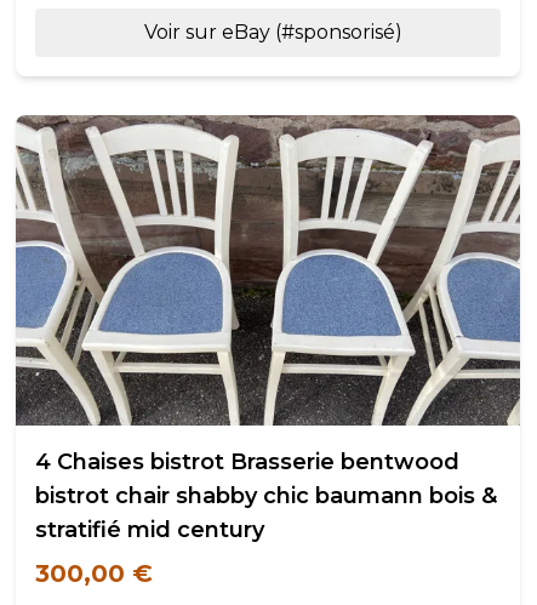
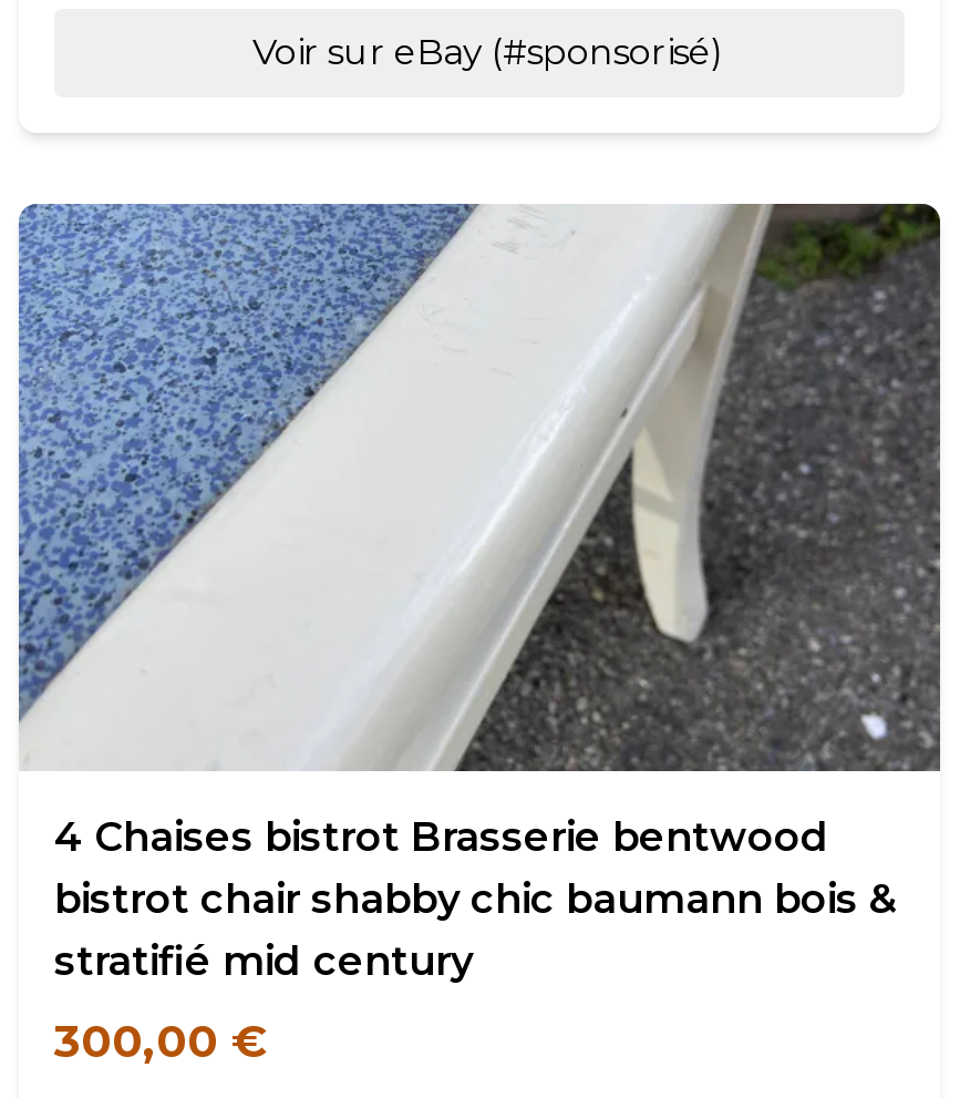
[15,114,521,427] [image] -> [17,202,942,773] [image]

